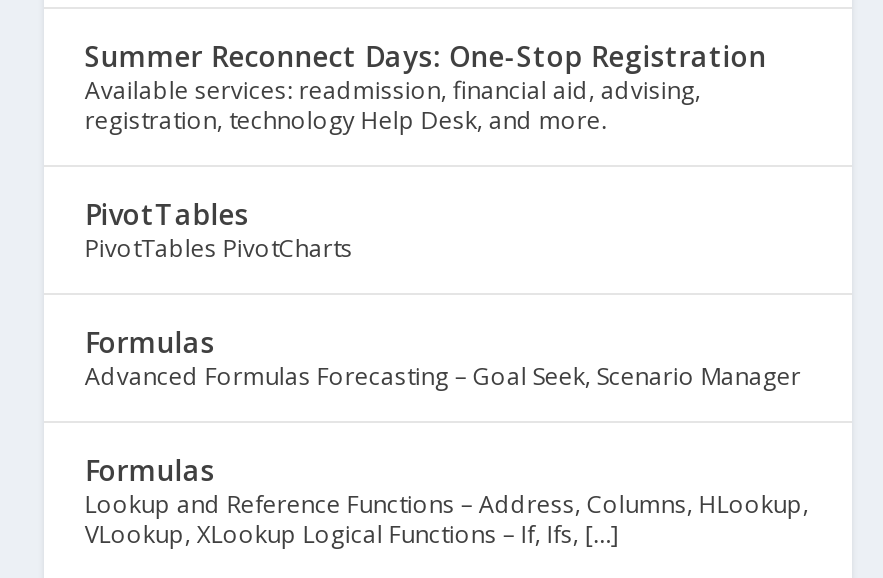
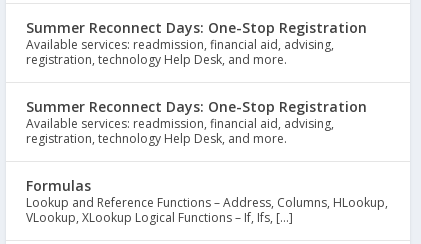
[85,195,801,393] PivotTables | PivotTables PivotCharts | Formulas | Advanced Formulas Forecasting – Goal Seek, Scenario Manager -> [26,97,367,147] Summer Reconnect Days: One-Stop Registration | Available services: readmission, financial aid, advising, | registration, technology Help Desk, and more.

